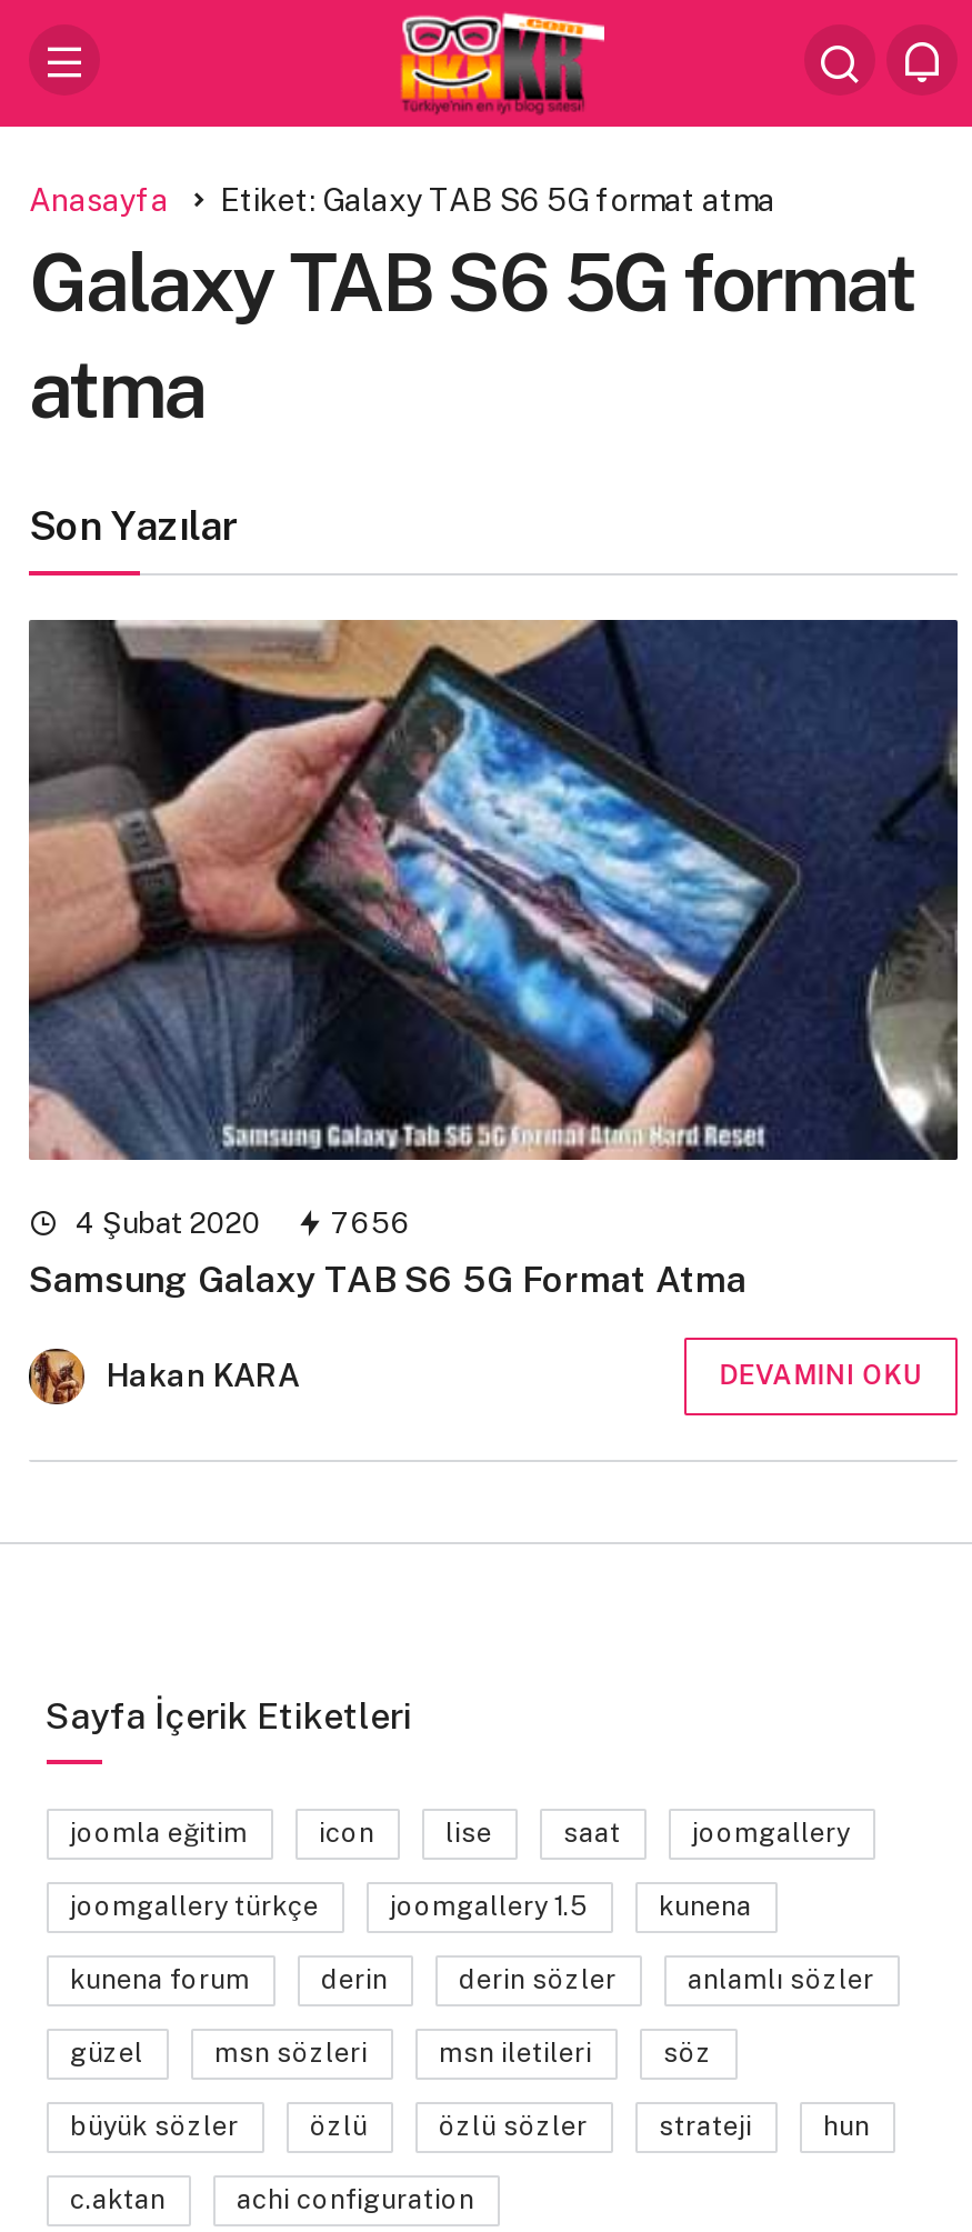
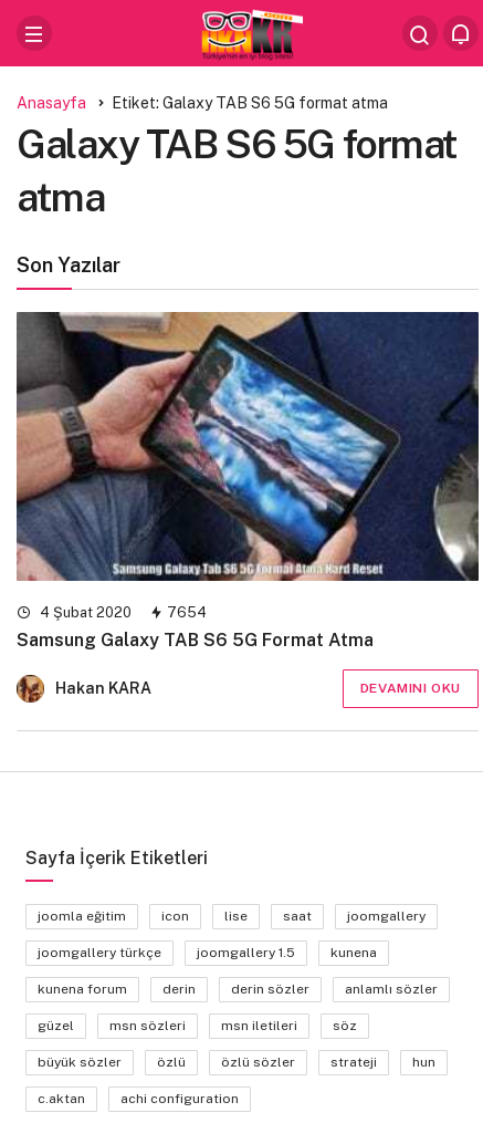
[69,1207,411,1241] 4 Şubat 2020 7656 -> [36,604,207,621] 4 Şubat 2020 7654

